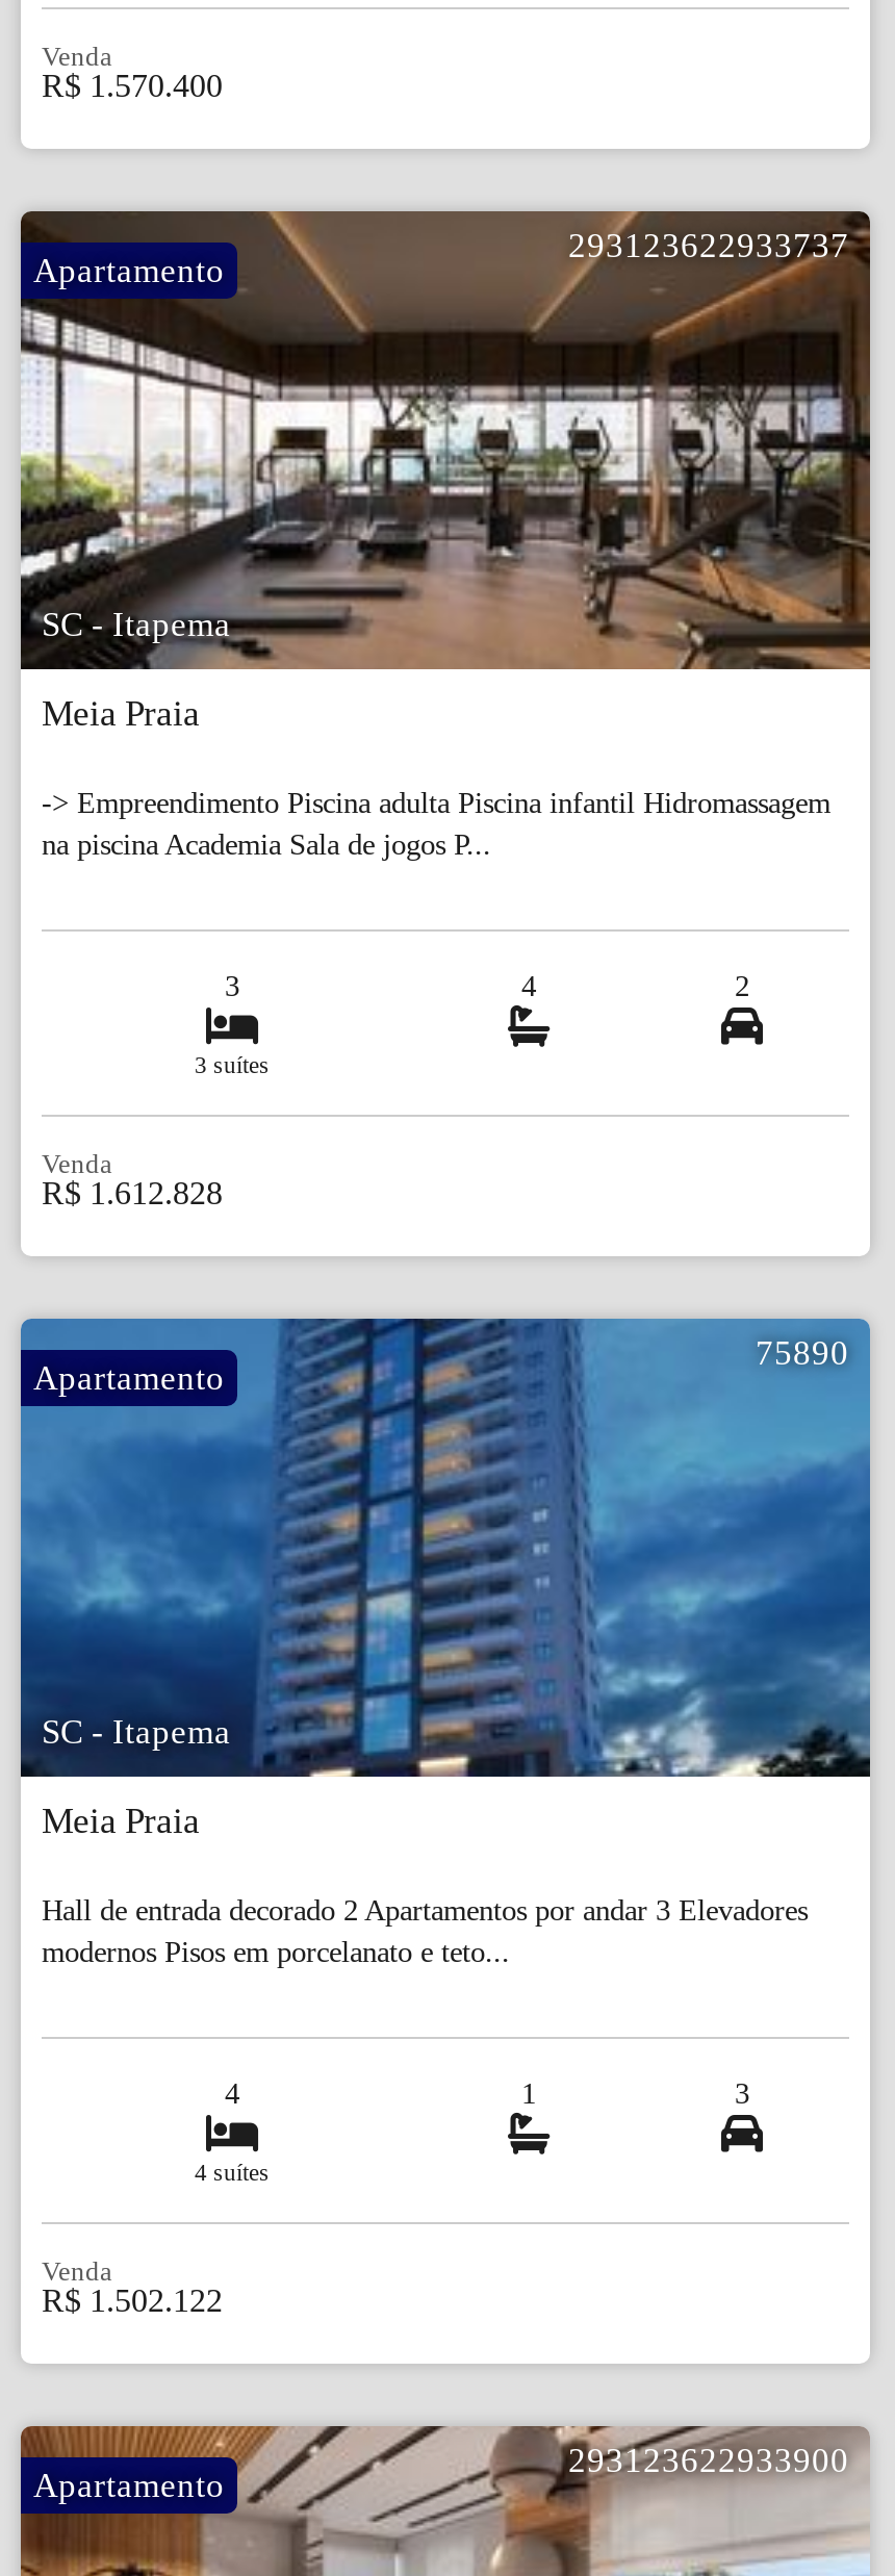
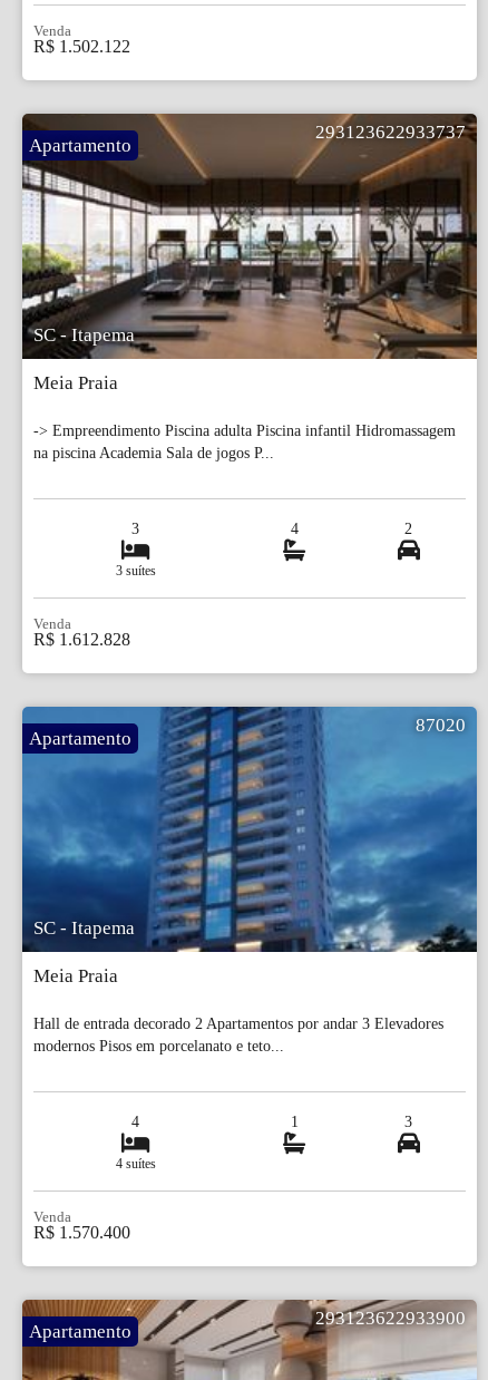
[42,67,223,102] R$ 1.570.400 -> [33,36,130,55] R$ 1.502.122
[756,1333,849,1372] 75890 -> [416,714,466,735] 87020
[42,2282,223,2317] R$ 1.502.122 -> [33,1222,130,1241] R$ 1.570.400

